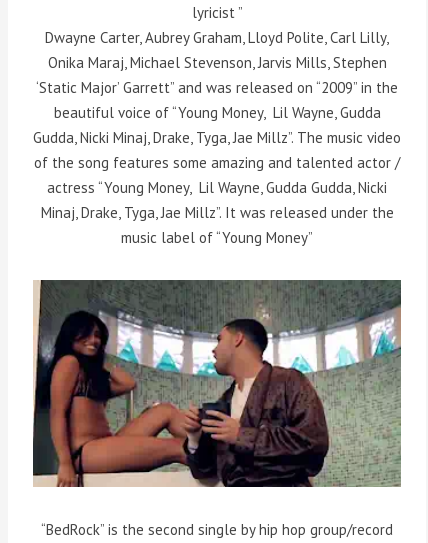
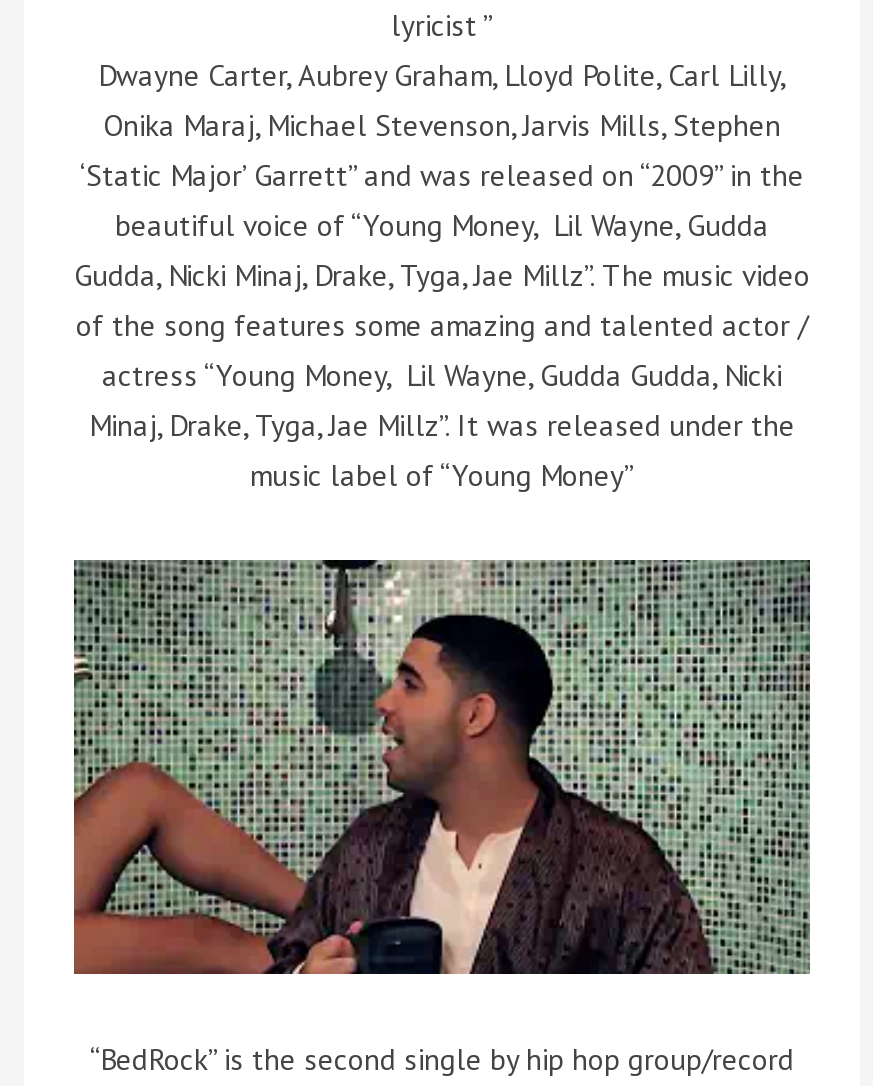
[32,280,401,488] [image] -> [72,560,812,976] [image]

